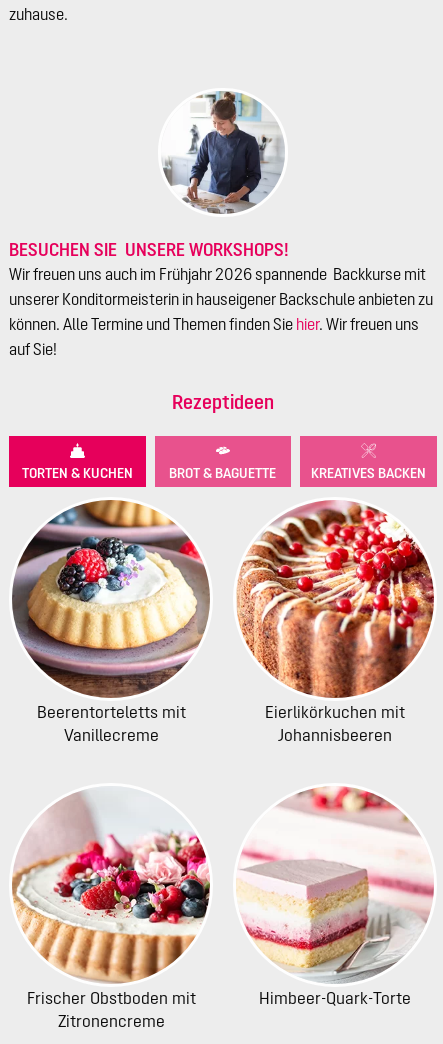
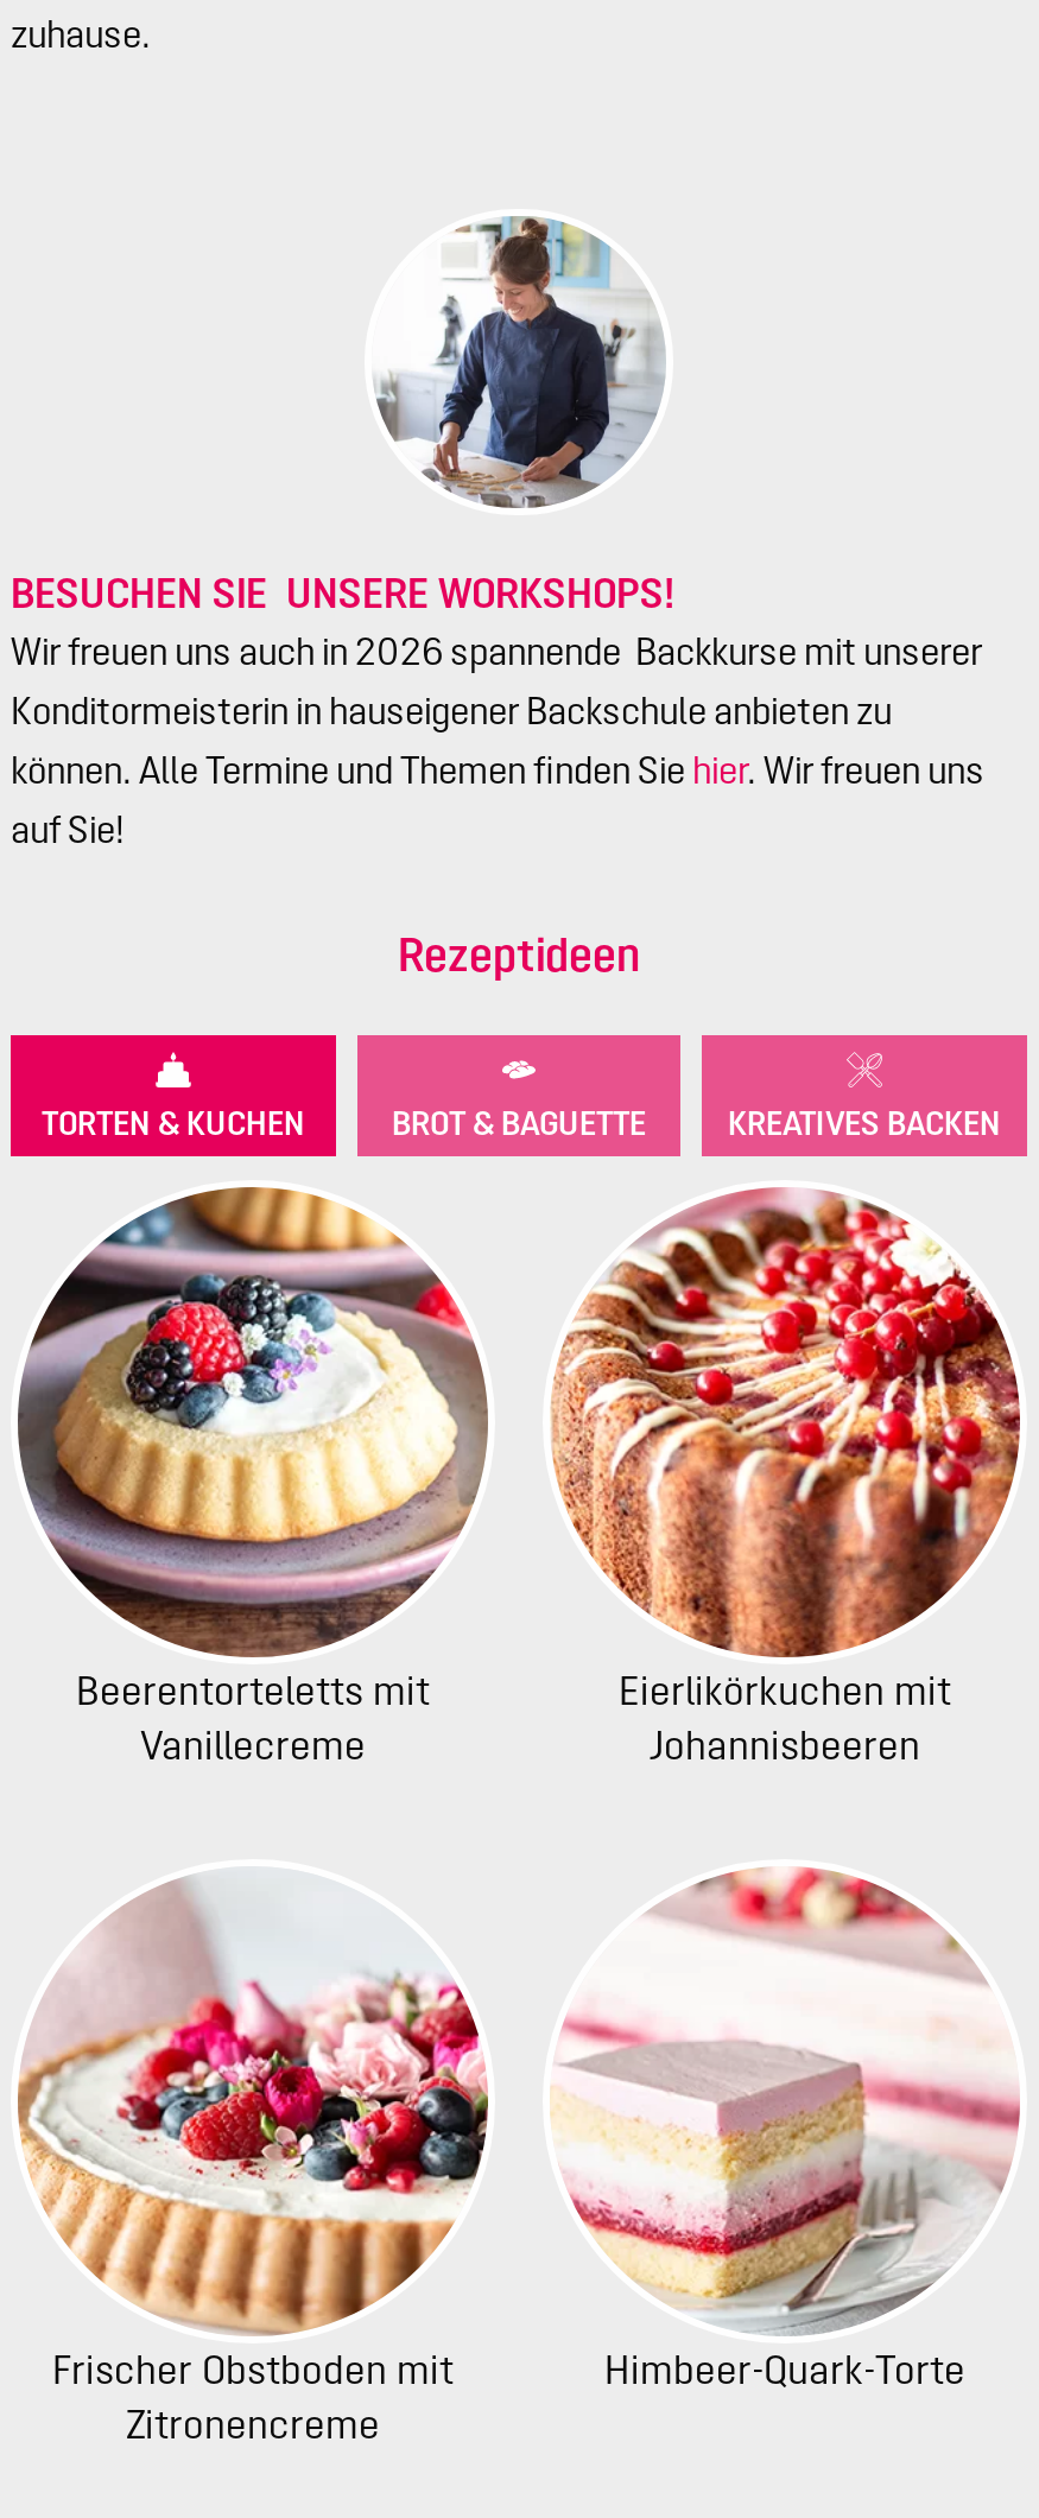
[9,265,433,308] Wir freuen uns auch im Frühjahr 2026 spannende Backkurse mit | unserer Konditormeisterin in hauseigener Backschule anbieten zu -> [11,630,982,732] Wir freuen uns auch in 2026 spannende Backkurse mit unserer | Konditormeisterin in hauseigener Backschule anbieten zu

